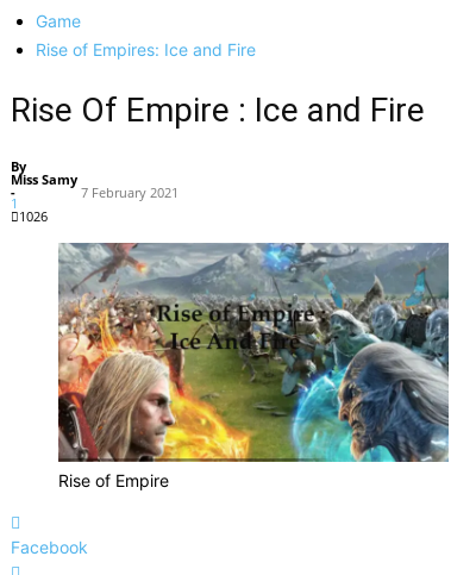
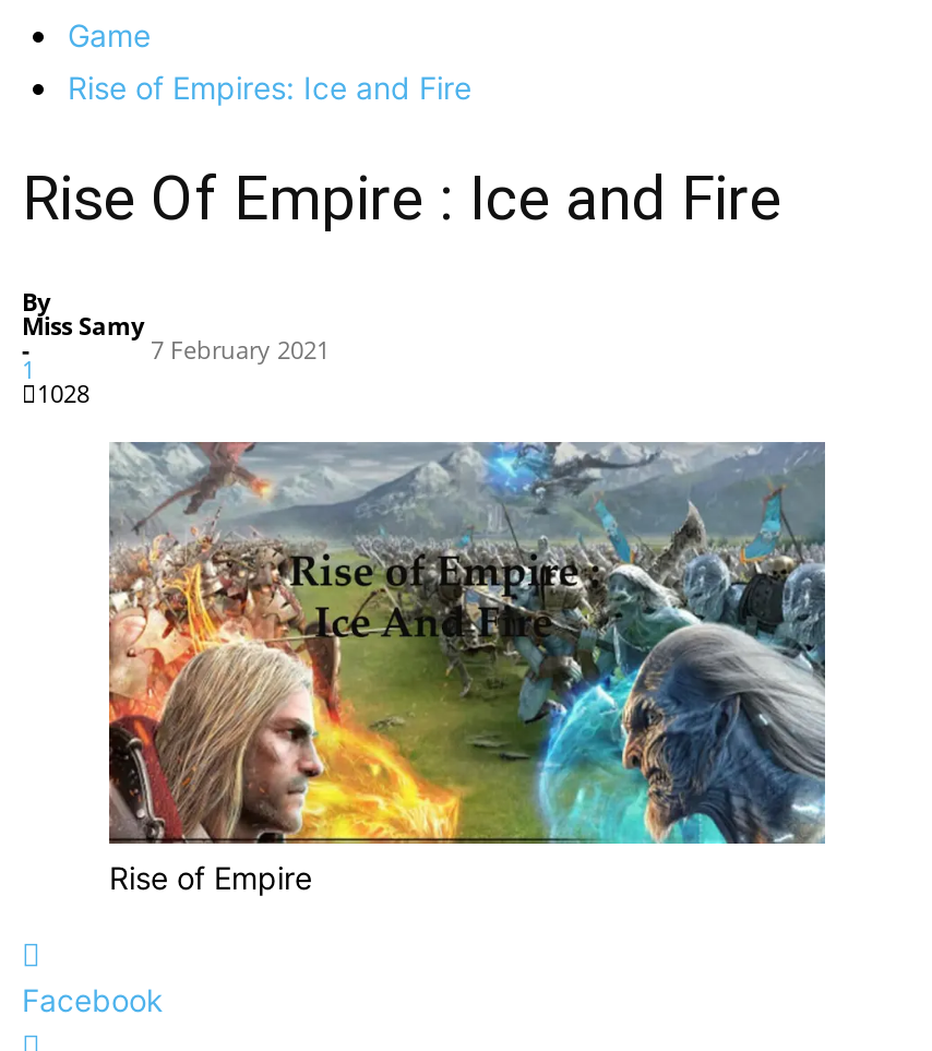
[19,207,48,224] 1026 -> [37,375,89,408] 1028

